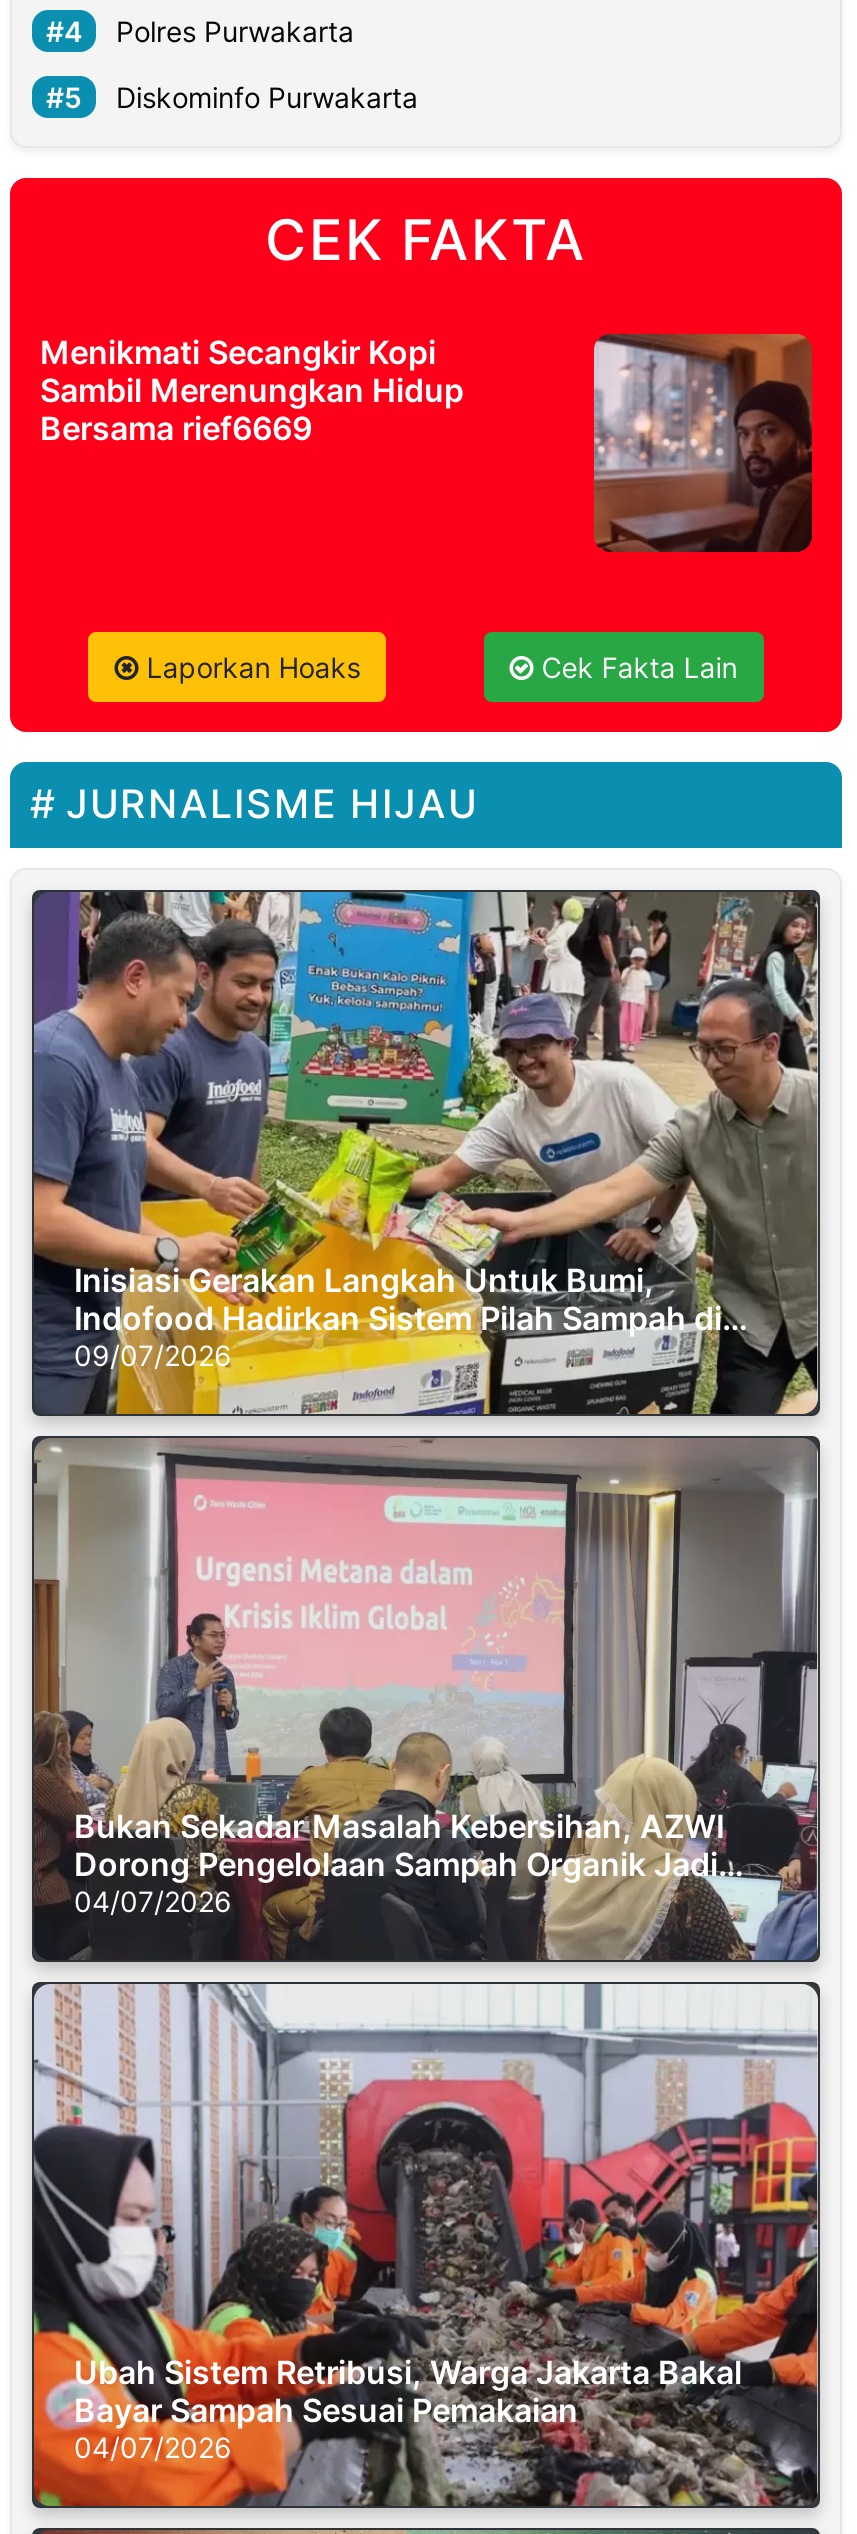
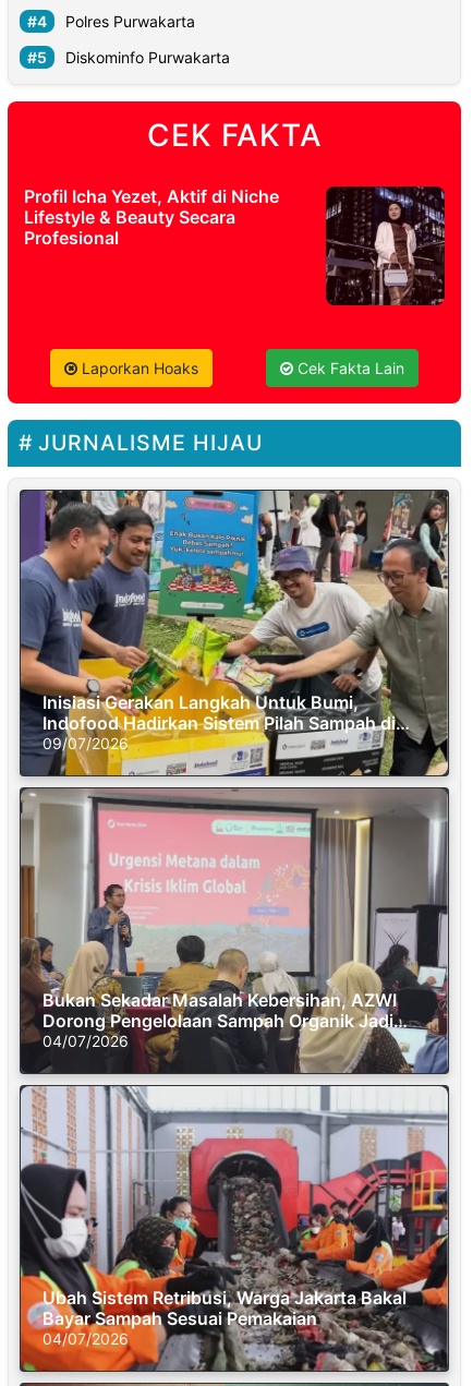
[40,332,464,448] Menikmati Secangkir Kopi | Sambil Merenungkan Hidup | Bersama rief6669 -> [24,185,279,249] Profil Icha Yezet, Aktif di Niche | Lifestyle & Beauty Secara | Profesional
[592,332,812,554] [image] -> [325,185,446,305] [image]

